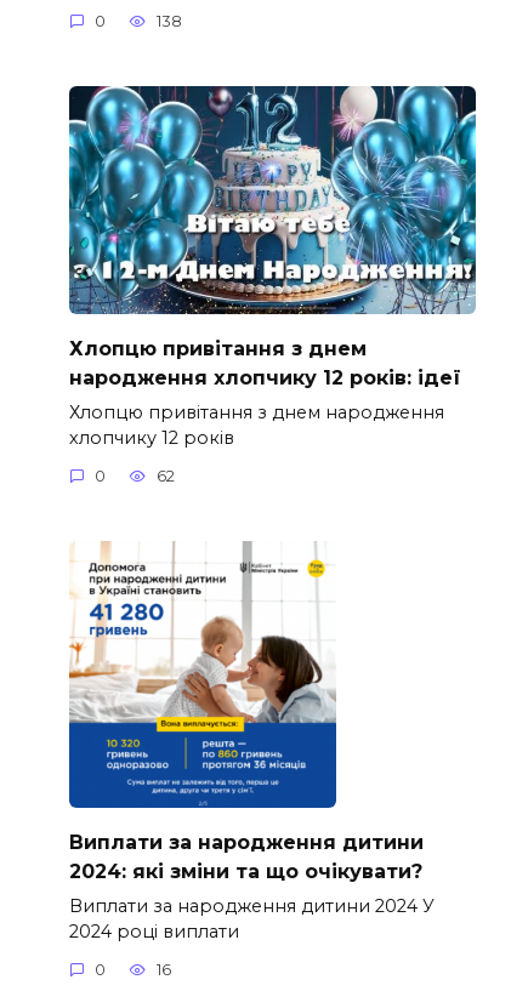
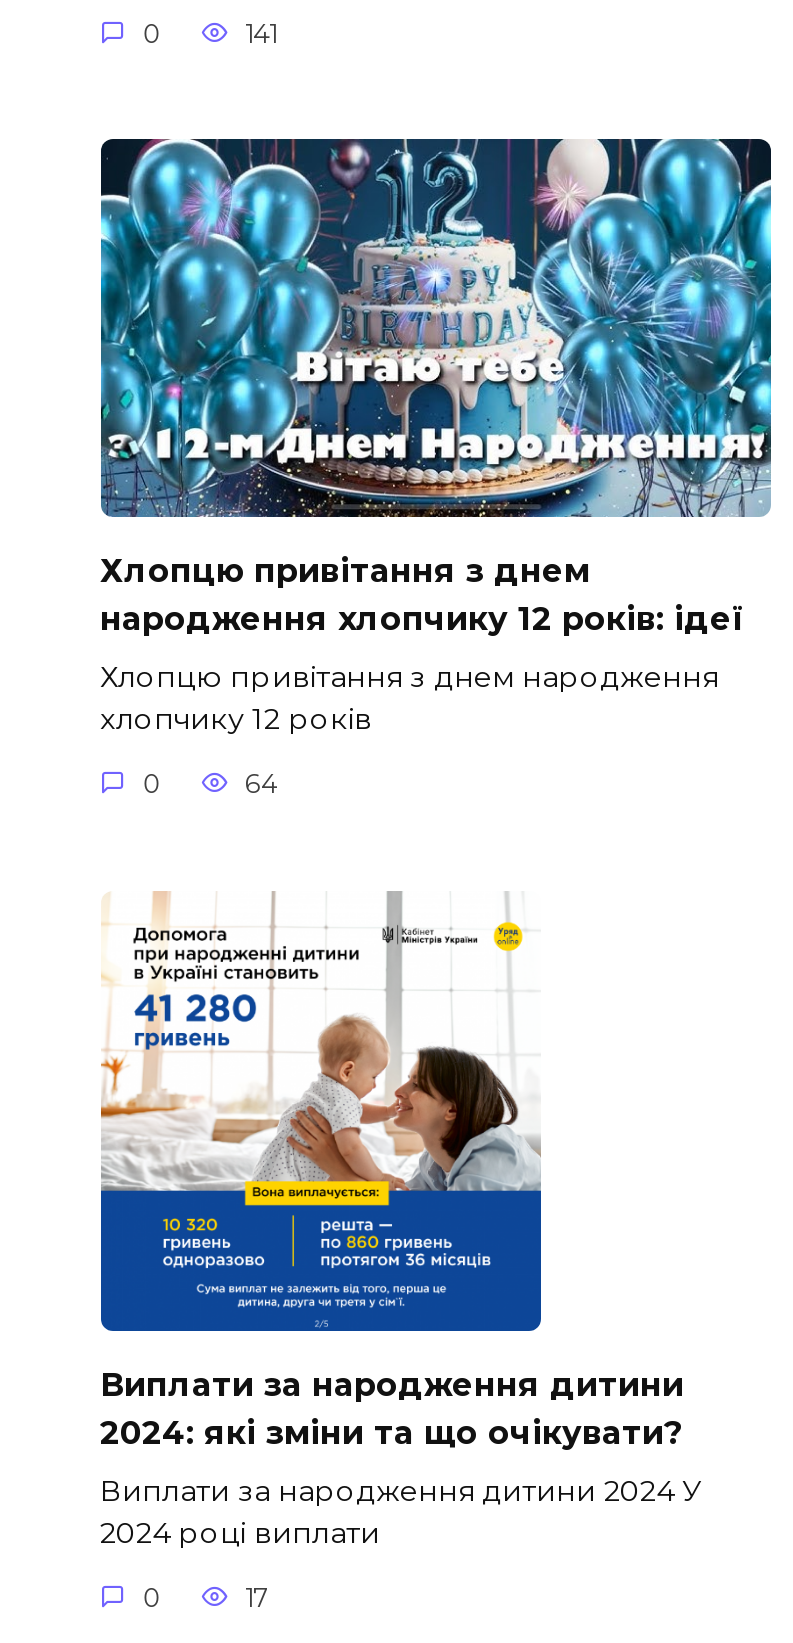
[157,12,182,31] 138 -> [245,18,277,48] 141
[157,467,175,486] 62 -> [245,769,277,799] 64
[157,961,171,979] 16 -> [245,1582,267,1612] 17

